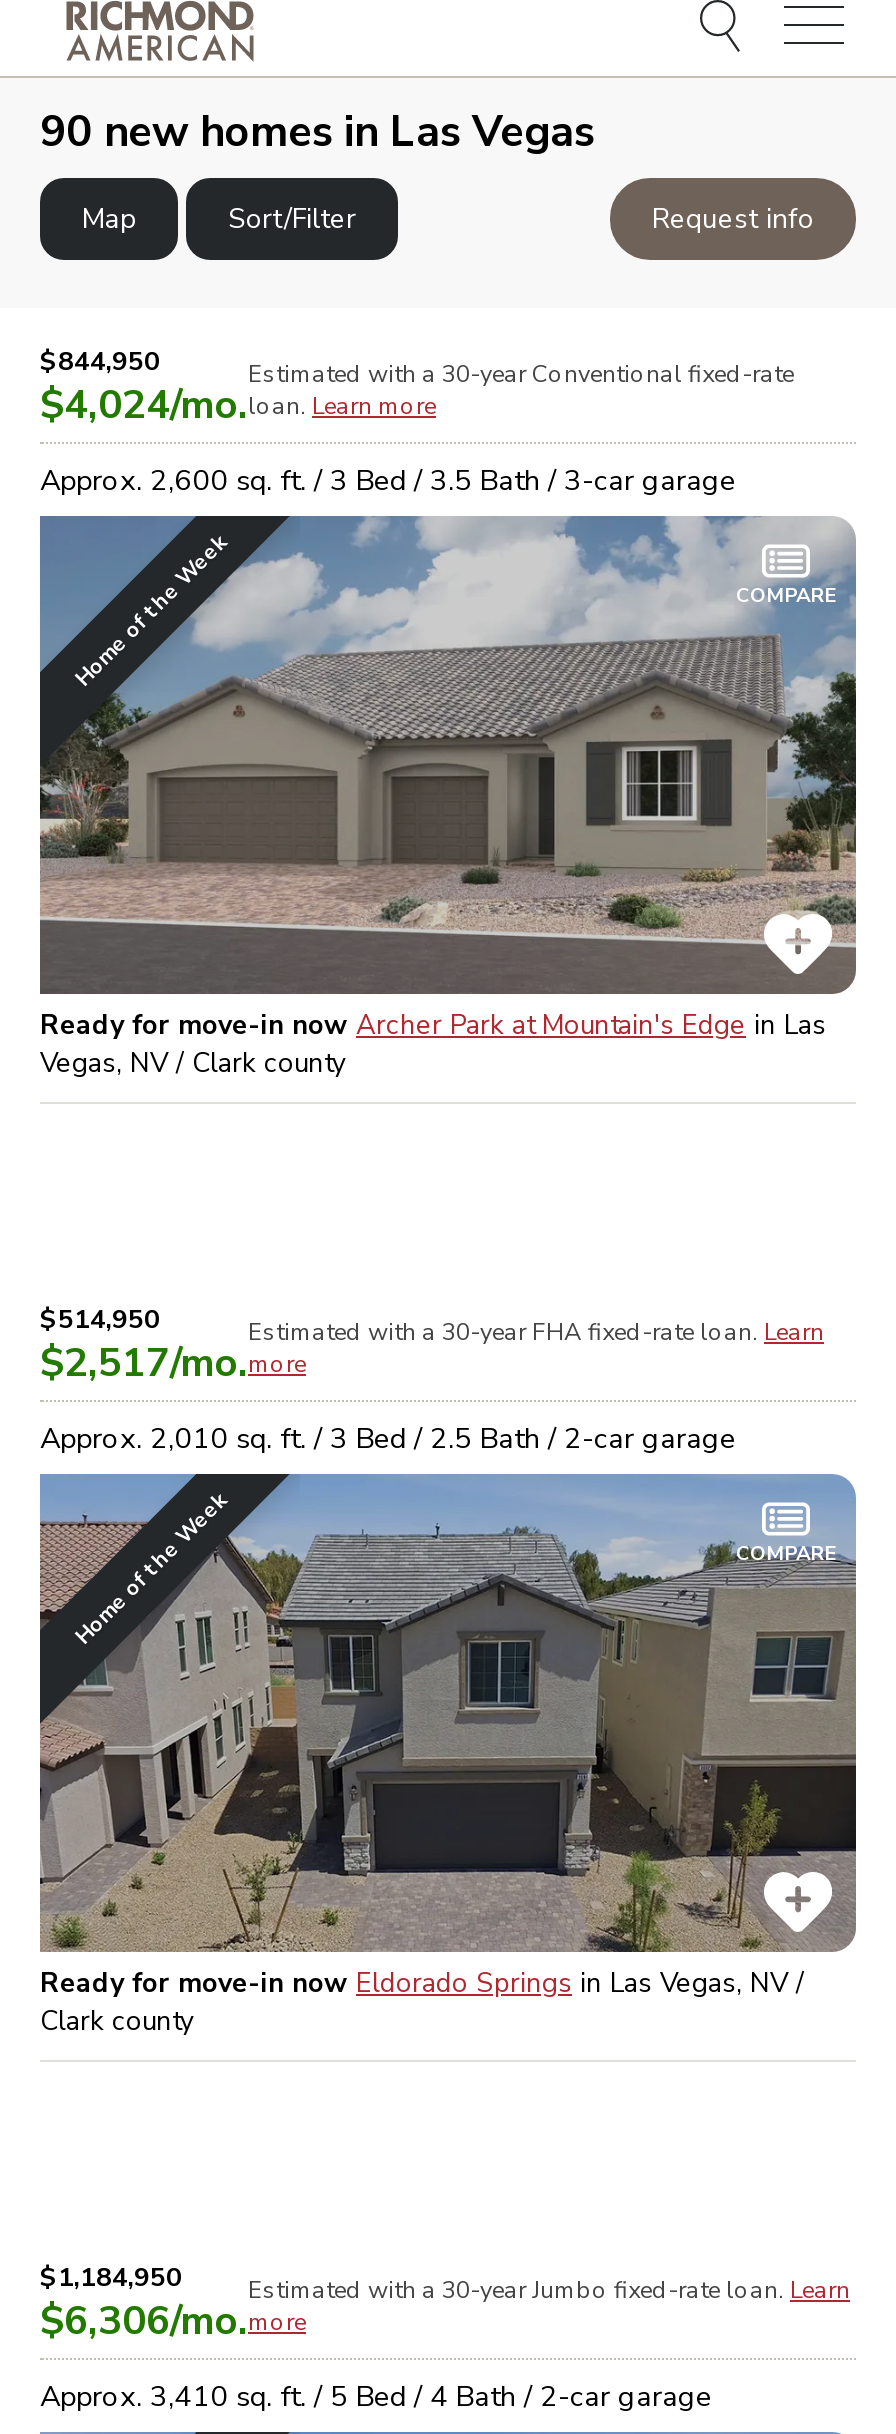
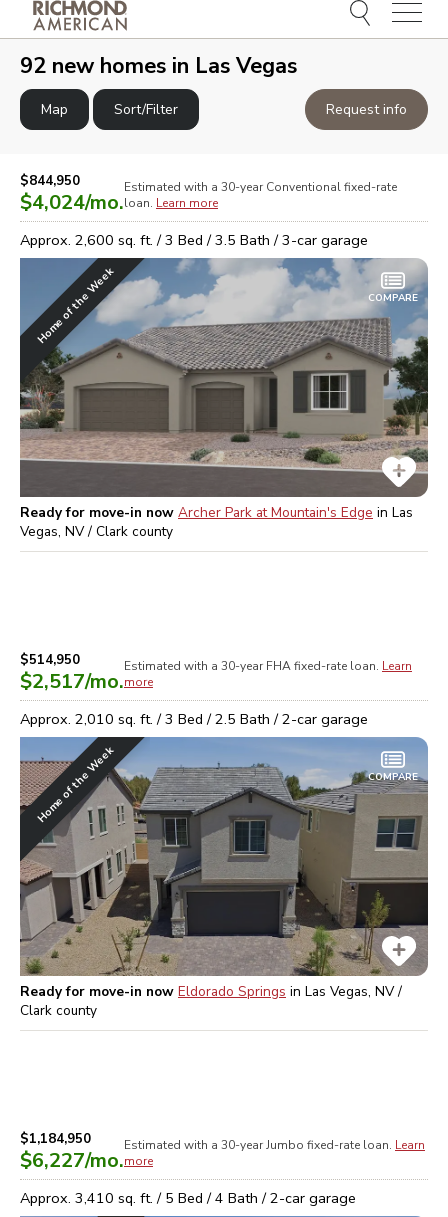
[40,102,594,162] 90 new homes in Las Vegas -> [20,51,297,81] 92 new homes in Las Vegas
[40,2294,306,2348] $6,306/mo. more -> [20,1147,153,1174] $6,227/mo. more

